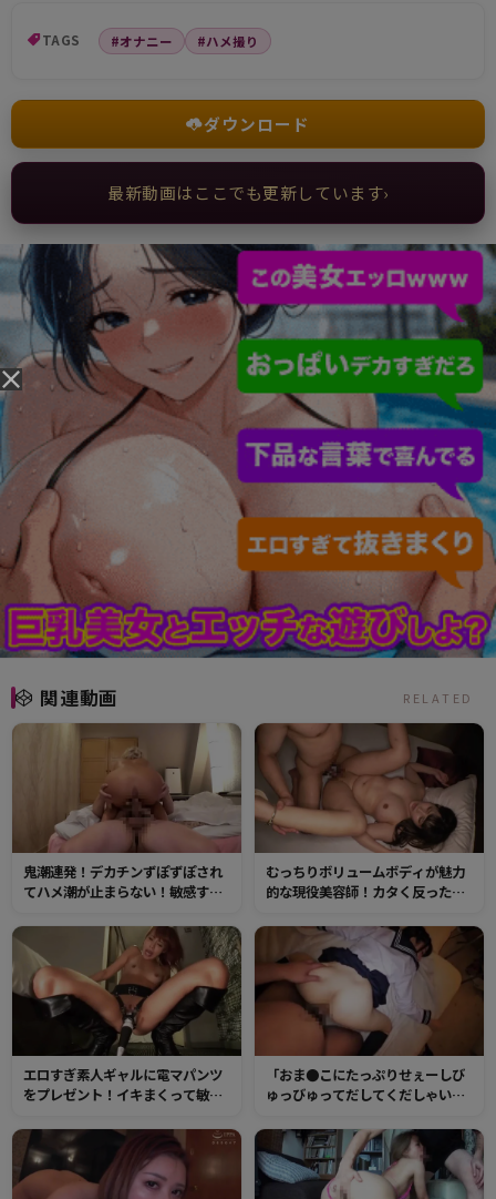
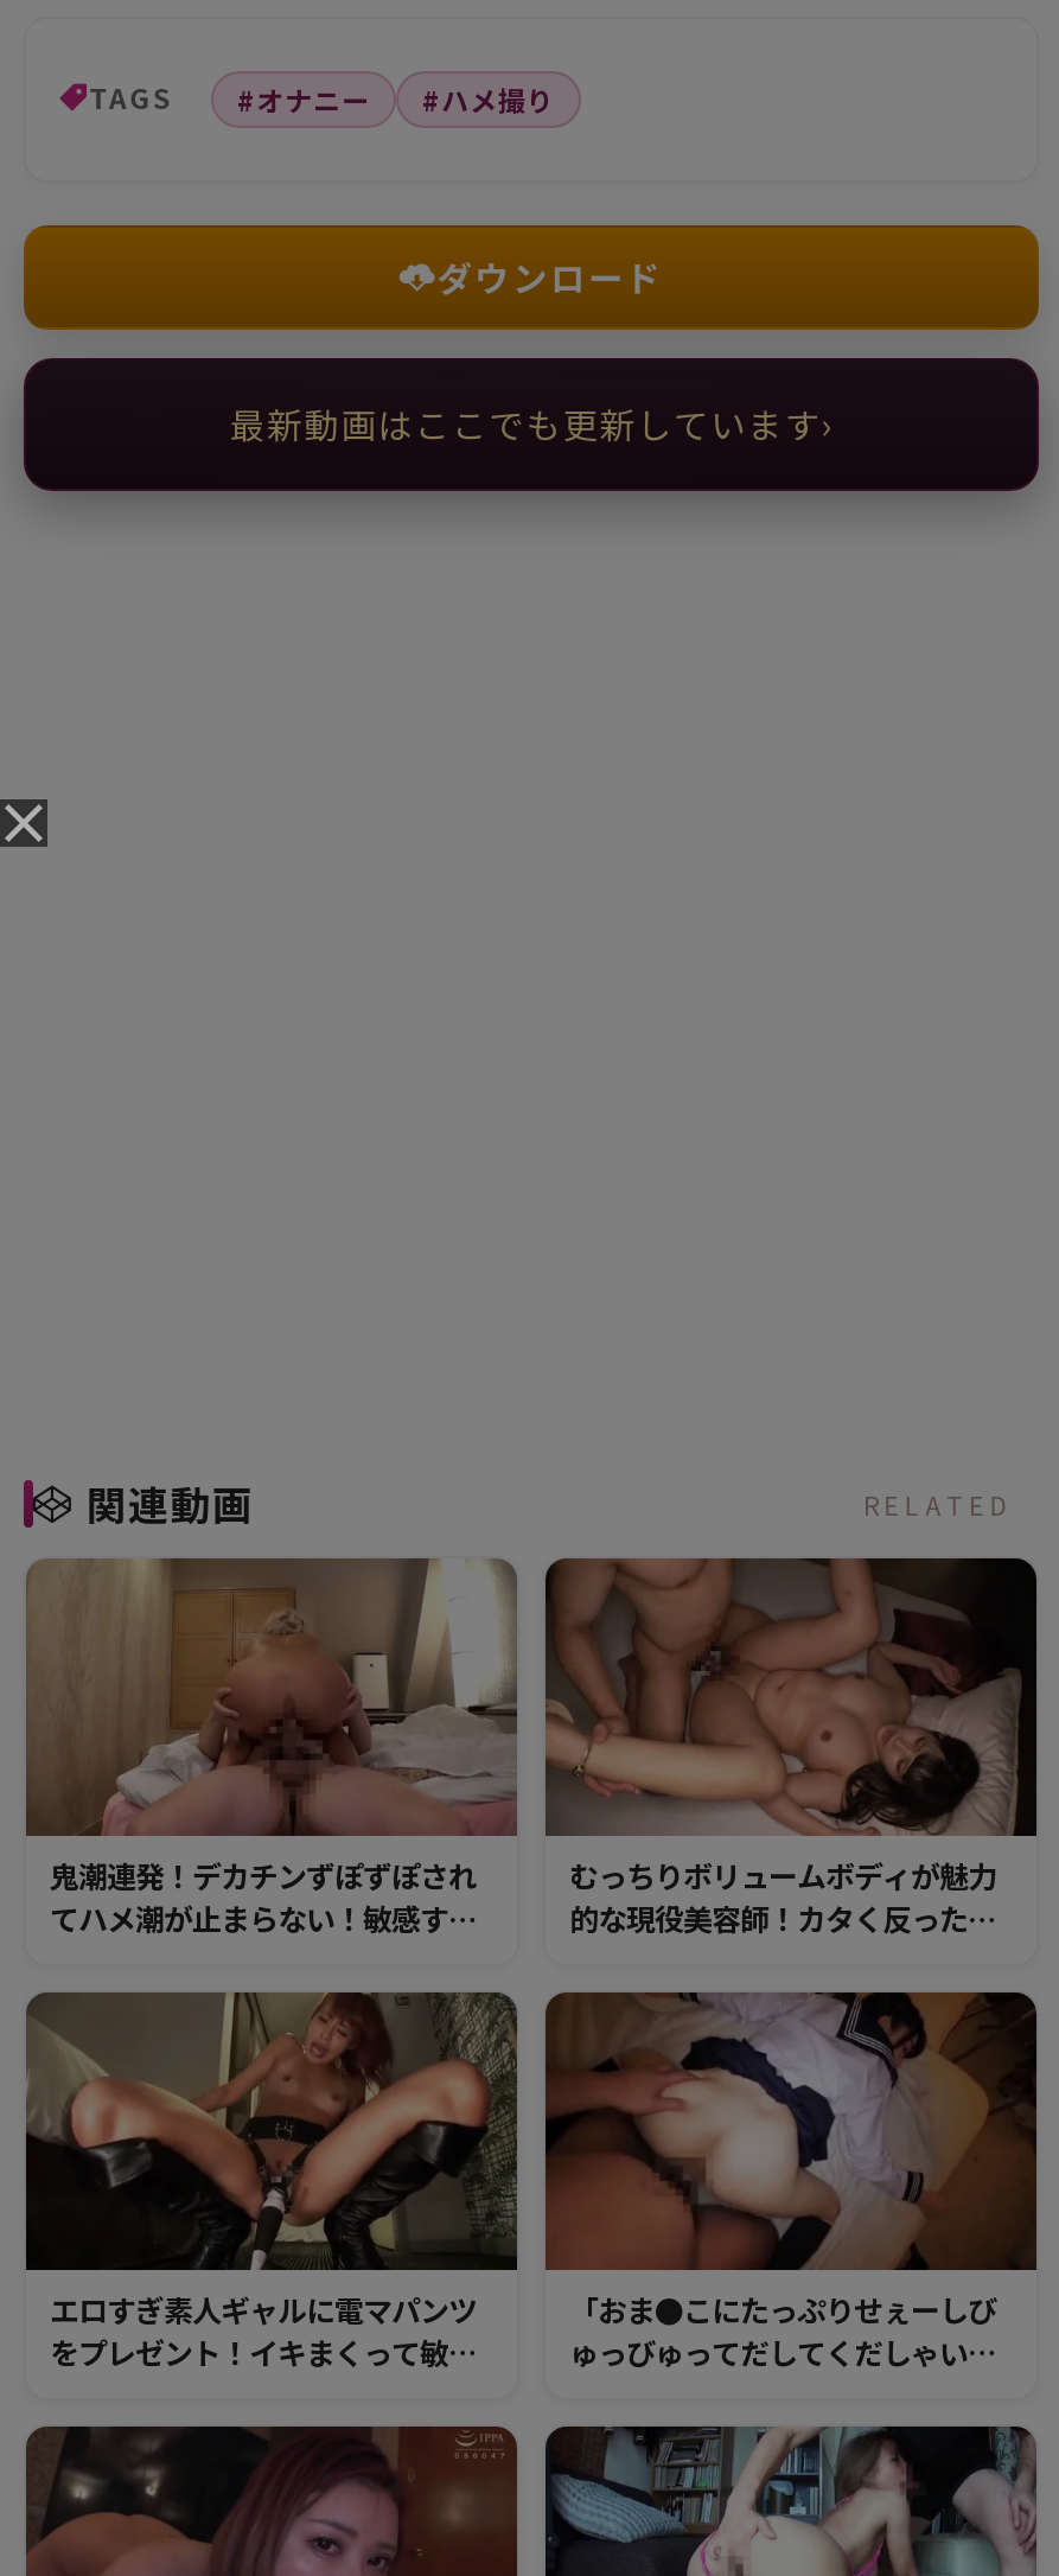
[3,243,493,659] [image] -> none

